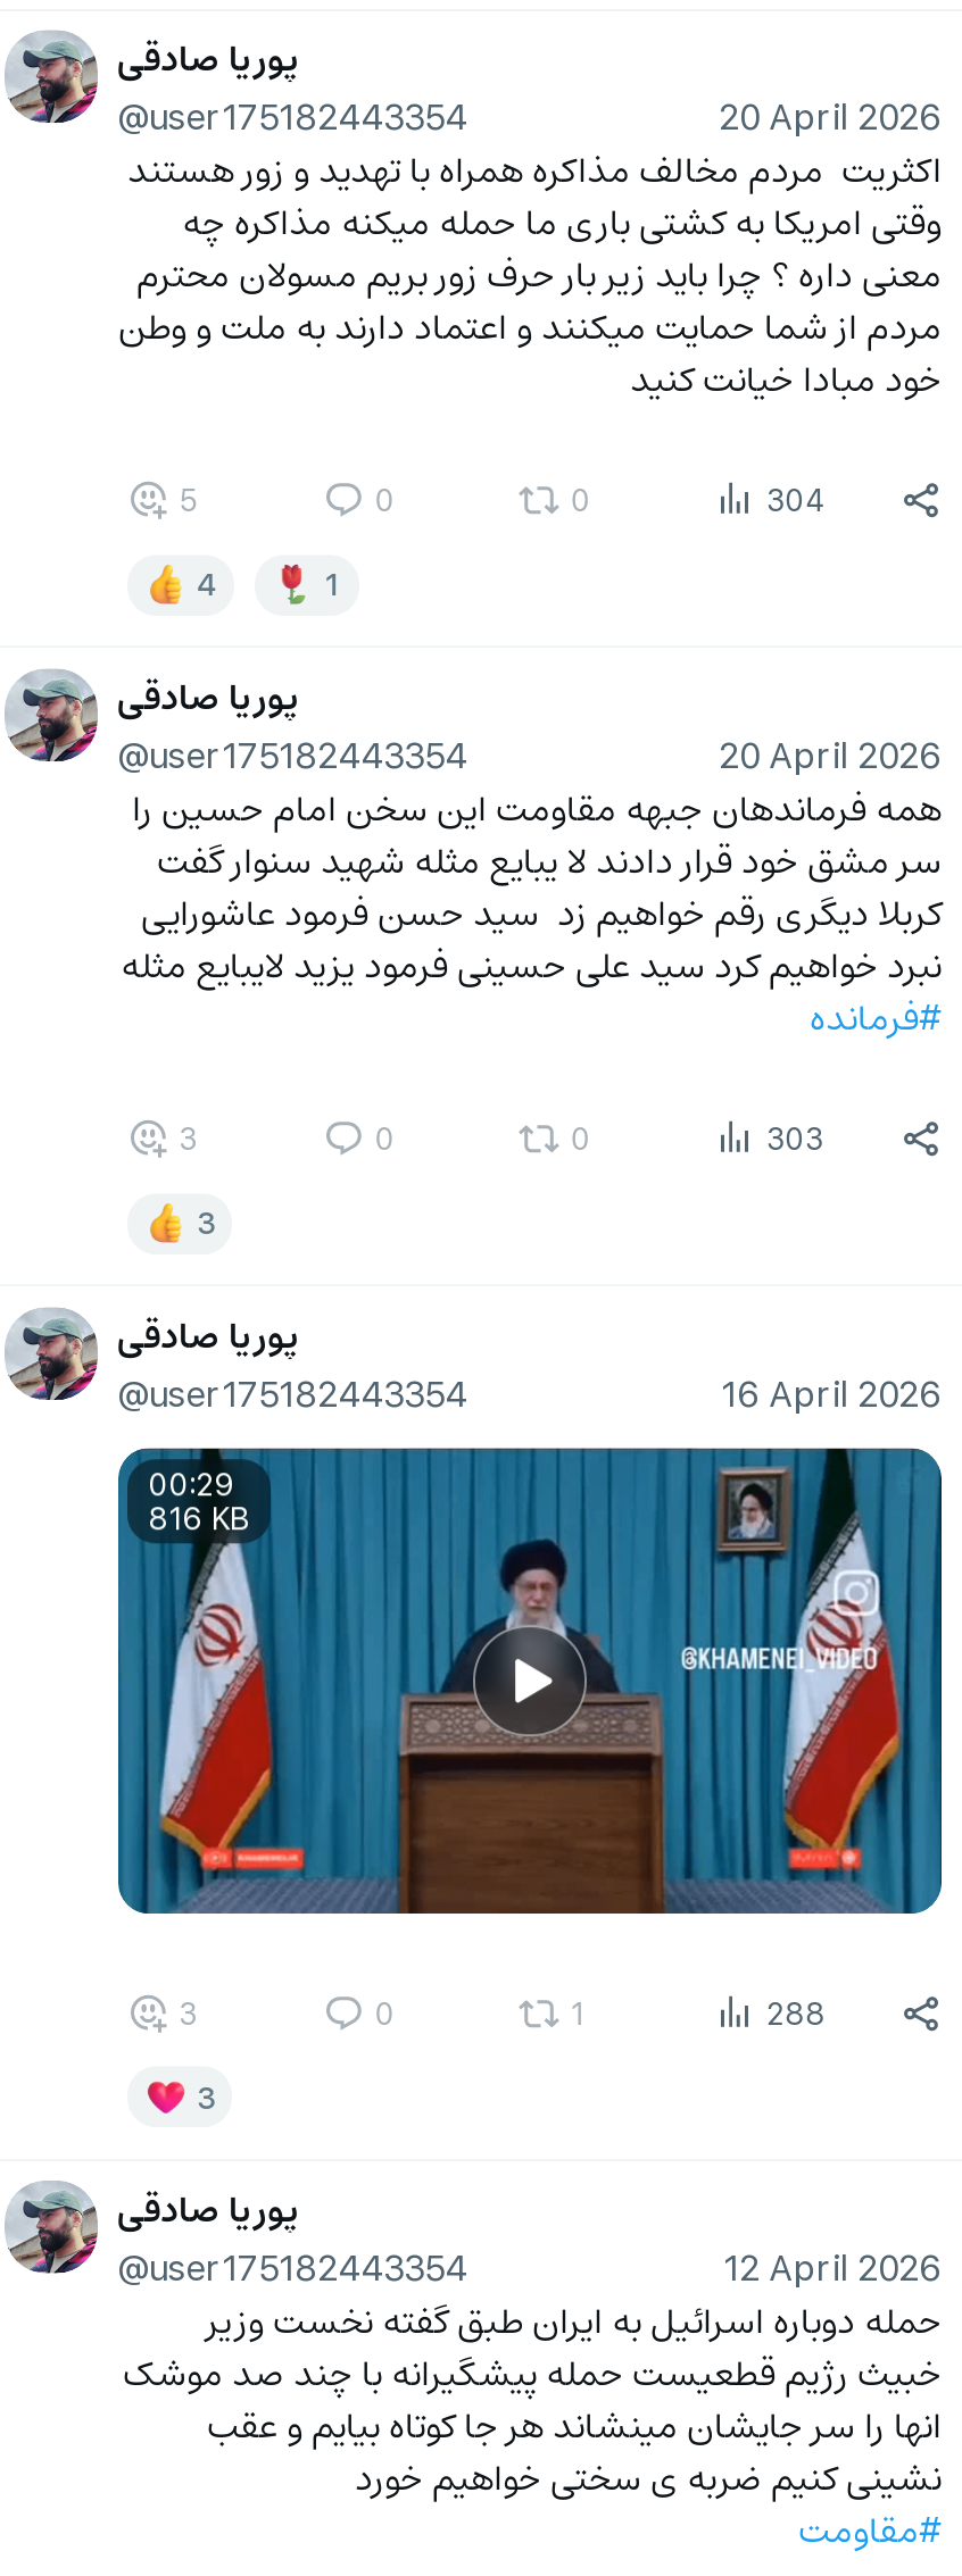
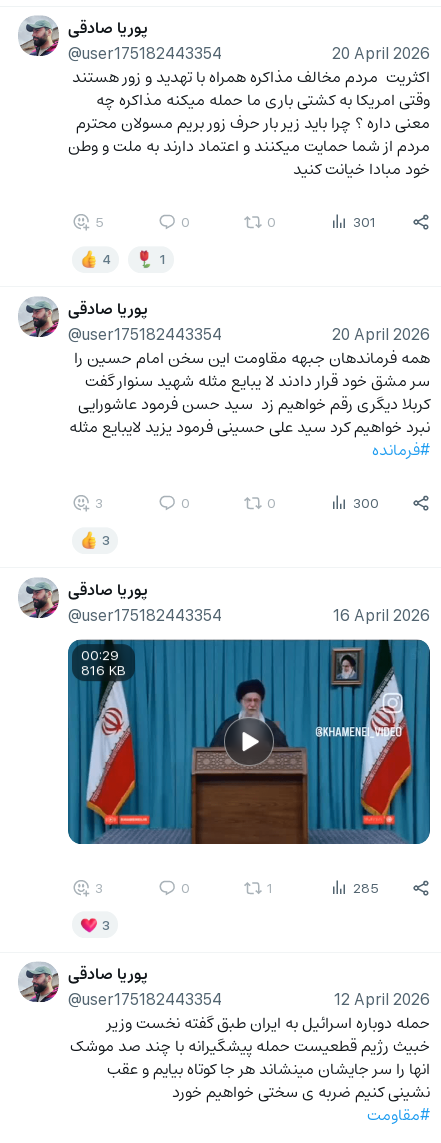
[766,479,825,522] 304 -> [353,213,376,232] 301
[766,1117,823,1160] 303 -> [353,494,379,513] 300
[766,1990,825,2034] 288 -> [353,878,379,897] 285

